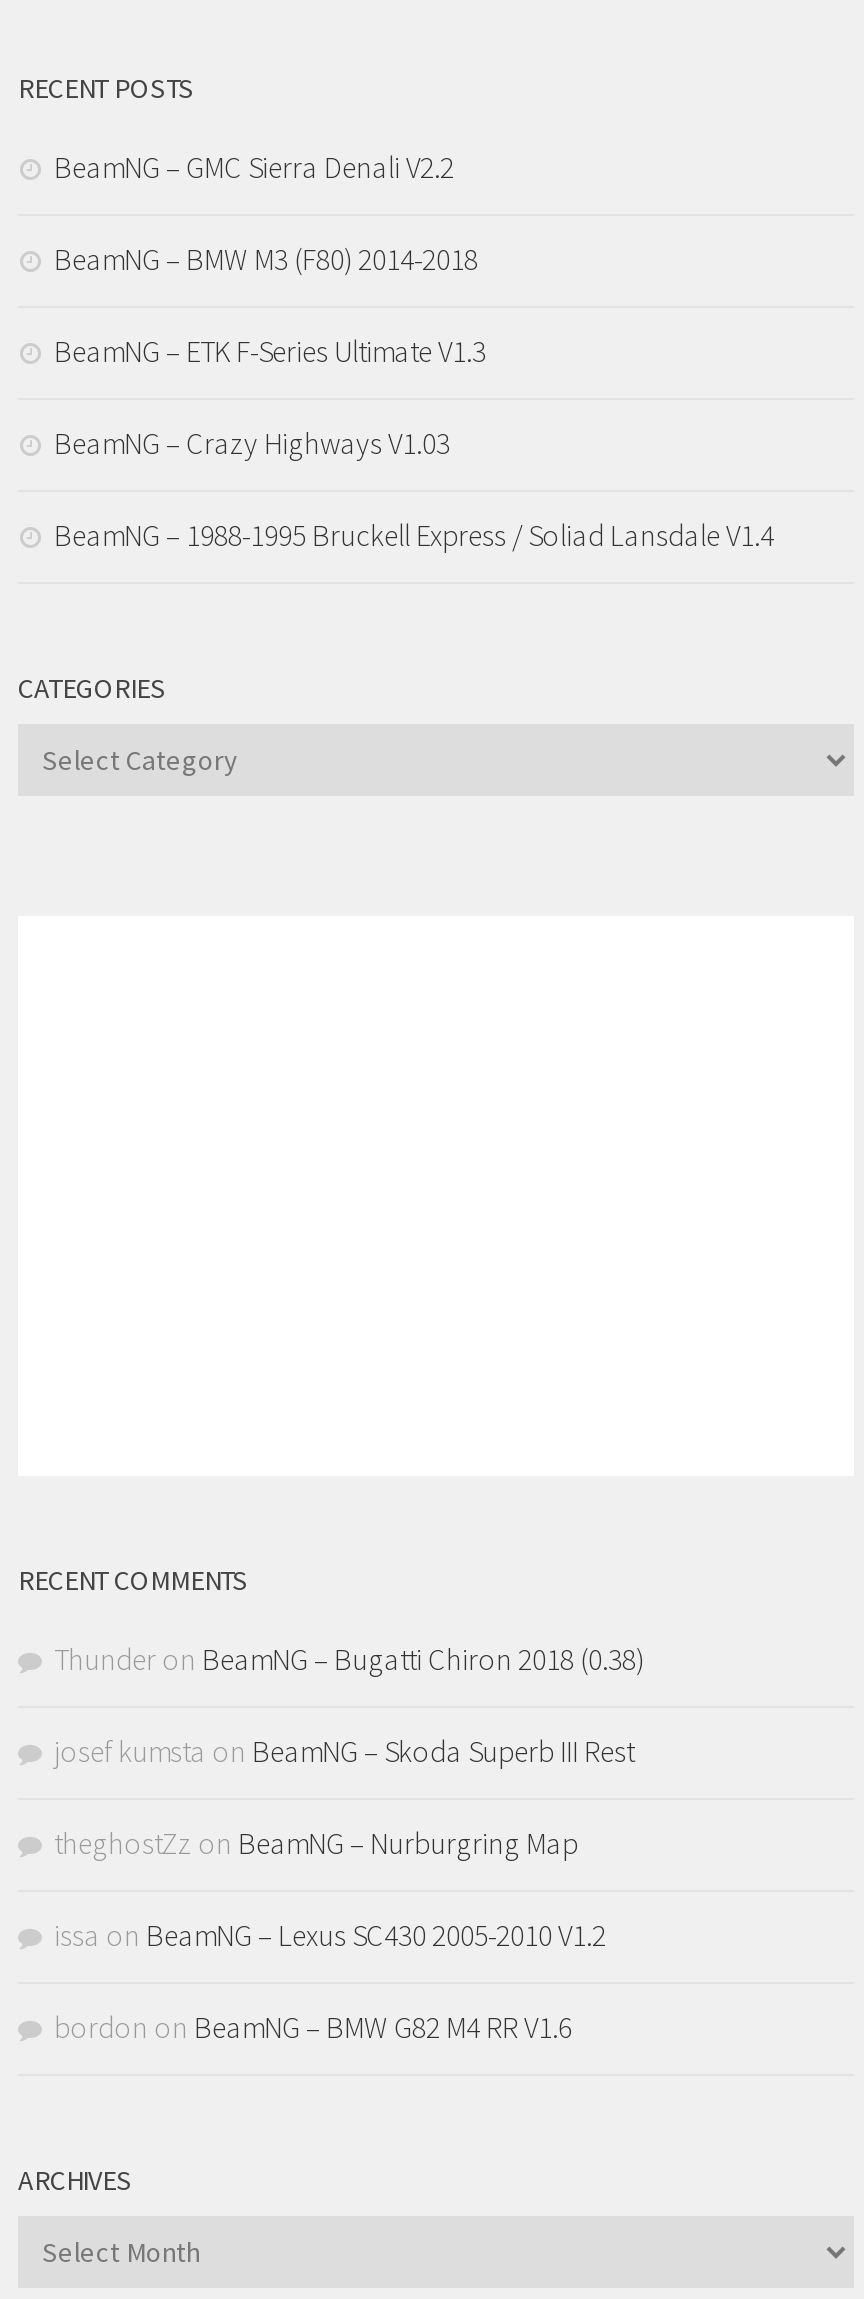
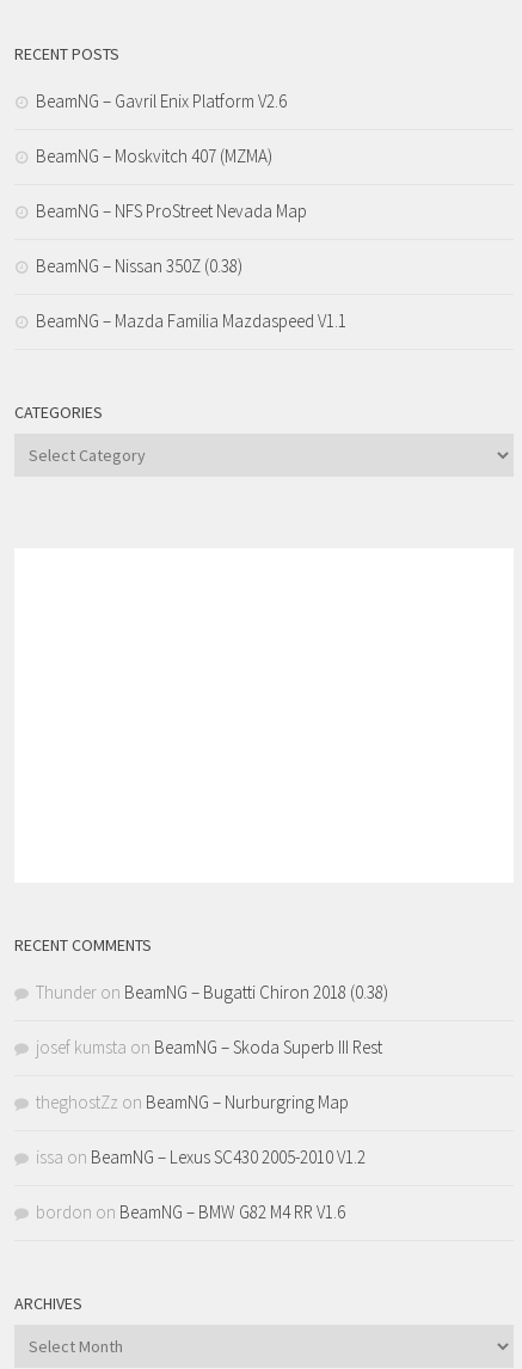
[54,147,454,185] BeamNG – GMC Sierra Denali V2.2 -> [36,90,287,113] BeamNG – Gavril Enix Platform V2.6
[54,239,478,277] BeamNG – BMW M3 (F80) 2014-2018 -> [36,145,272,168] BeamNG – Moskvitch 407 (MZMA)
[54,331,486,369] BeamNG – ETK F-Series Ultimate V1.3 -> [36,200,307,223] BeamNG – NFS ProStreet Nevada Map
[54,423,450,461] BeamNG – Crazy Highways V1.03 -> [36,255,242,278] BeamNG – Nissan 350Z (0.38)
[54,515,774,553] BeamNG – 1988-1995 Bruckell Express / Soliad Lansdale V1.4 -> [36,310,346,333] BeamNG – Mazda Familia Mazdaspeed V1.1

